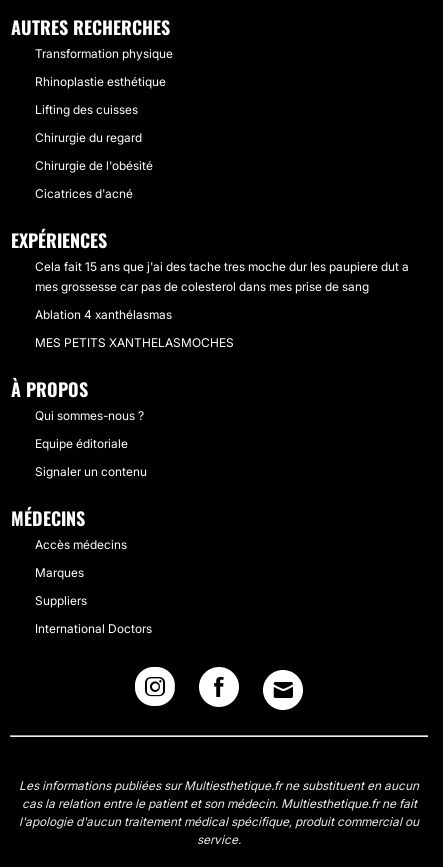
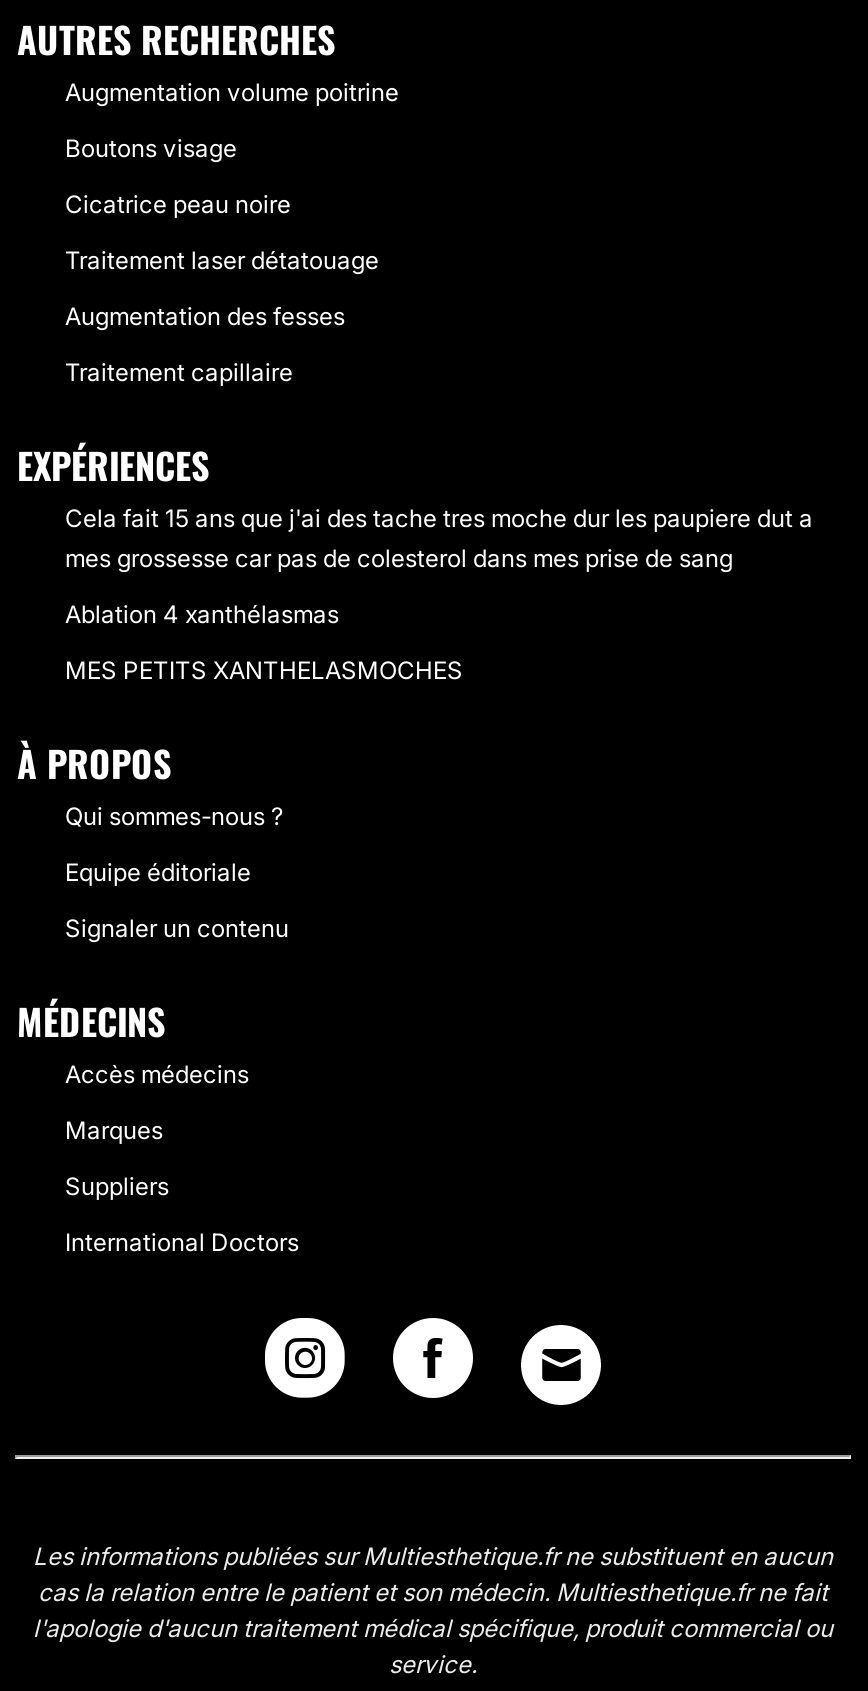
[35,46,173,61] Transformation physique -> [65,77,399,107] Augmentation volume poitrine
[35,74,166,89] Rhinoplastie esthétique -> [65,133,237,163] Boutons visage
[35,102,138,117] Lifting des cuisses -> [65,189,291,219] Cicatrice peau noire
[35,130,142,145] Chirurgie du regard -> [65,245,379,275] Traitement laser détatouage
[35,158,153,173] Chirurgie de l'obésité -> [65,301,345,331] Augmentation des fesses
[35,186,133,201] Cicatrices d'acné -> [65,357,293,387] Traitement capillaire

